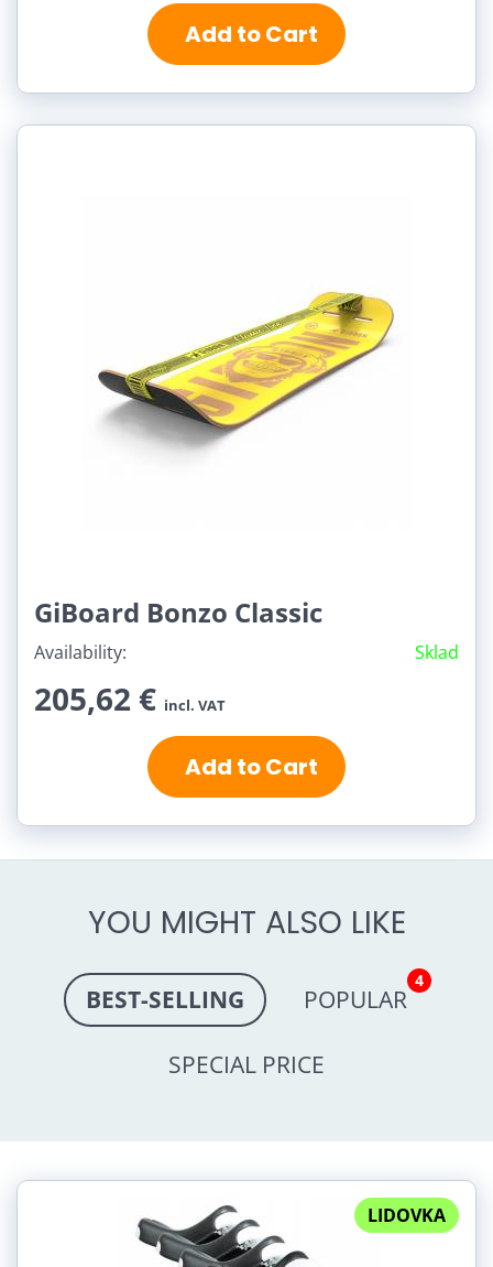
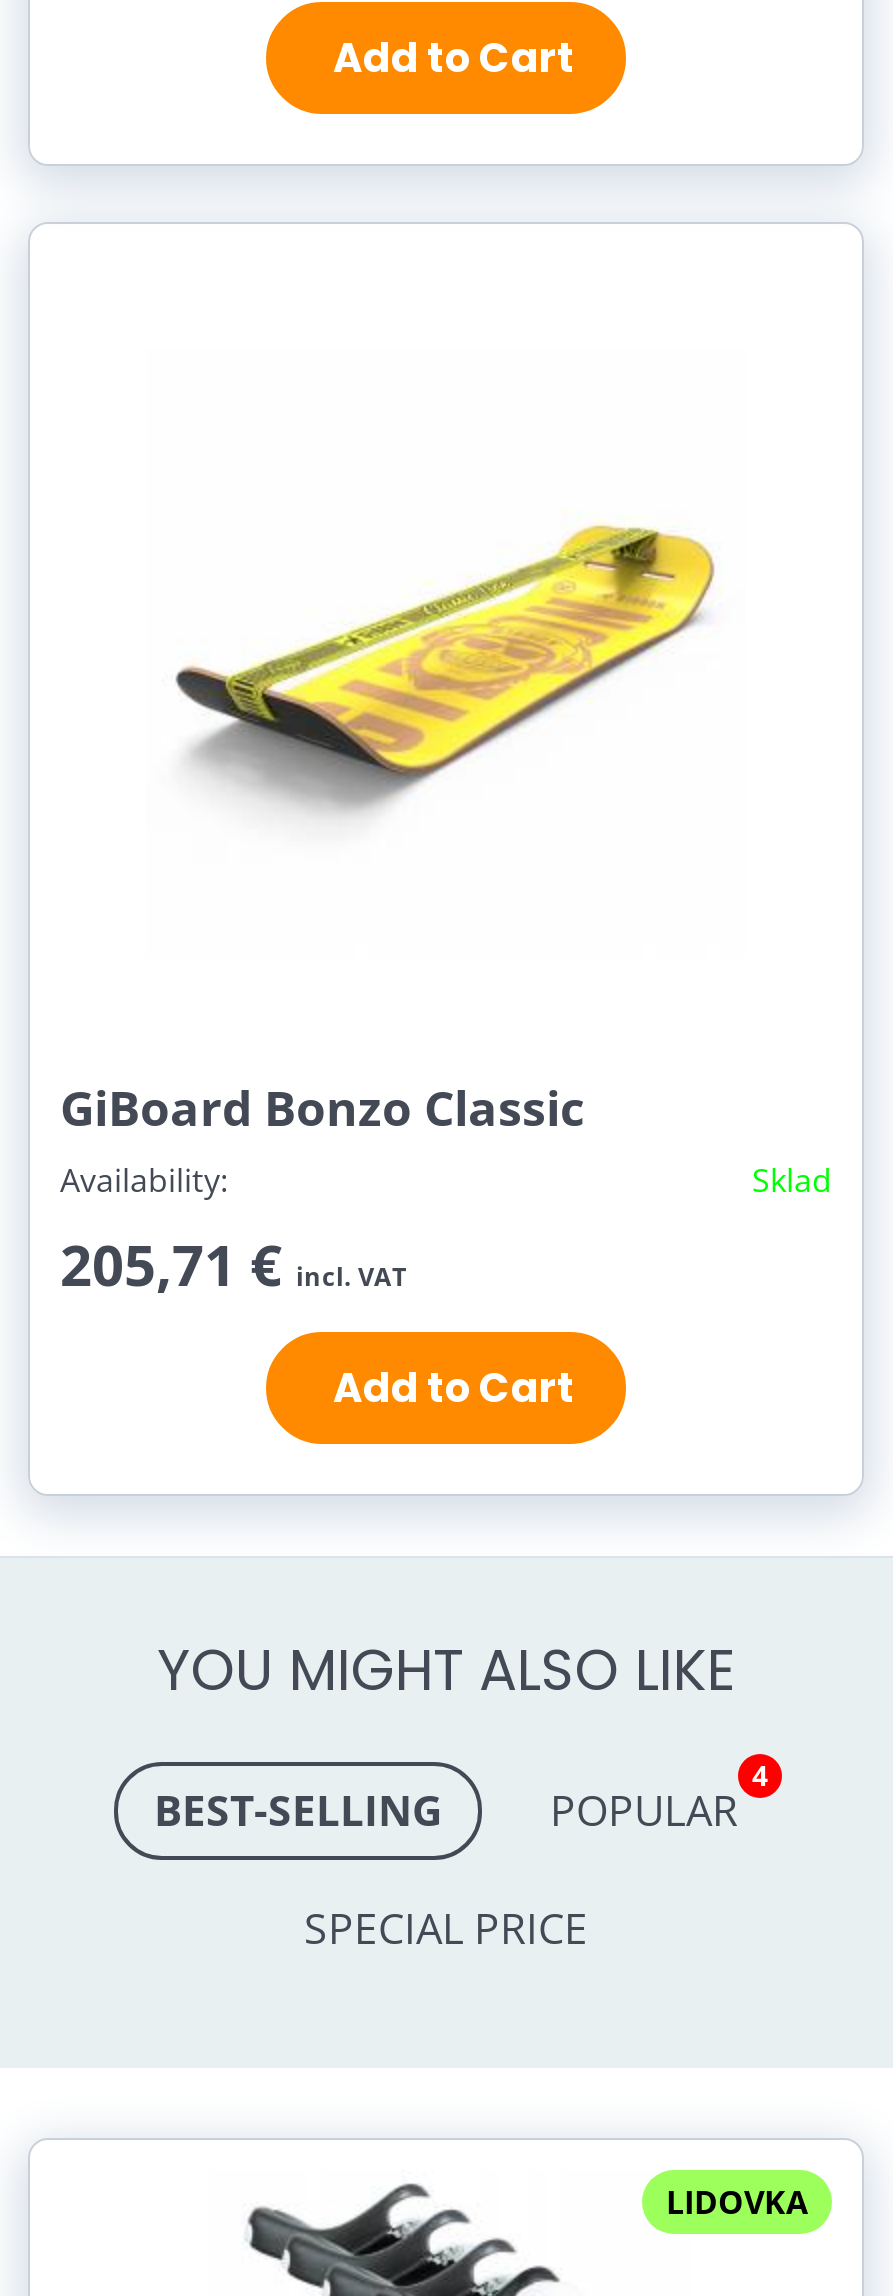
[34,678,226,720] 205,62 €incl. VAT -> [60,1227,408,1303] 205,71 €incl. VAT

